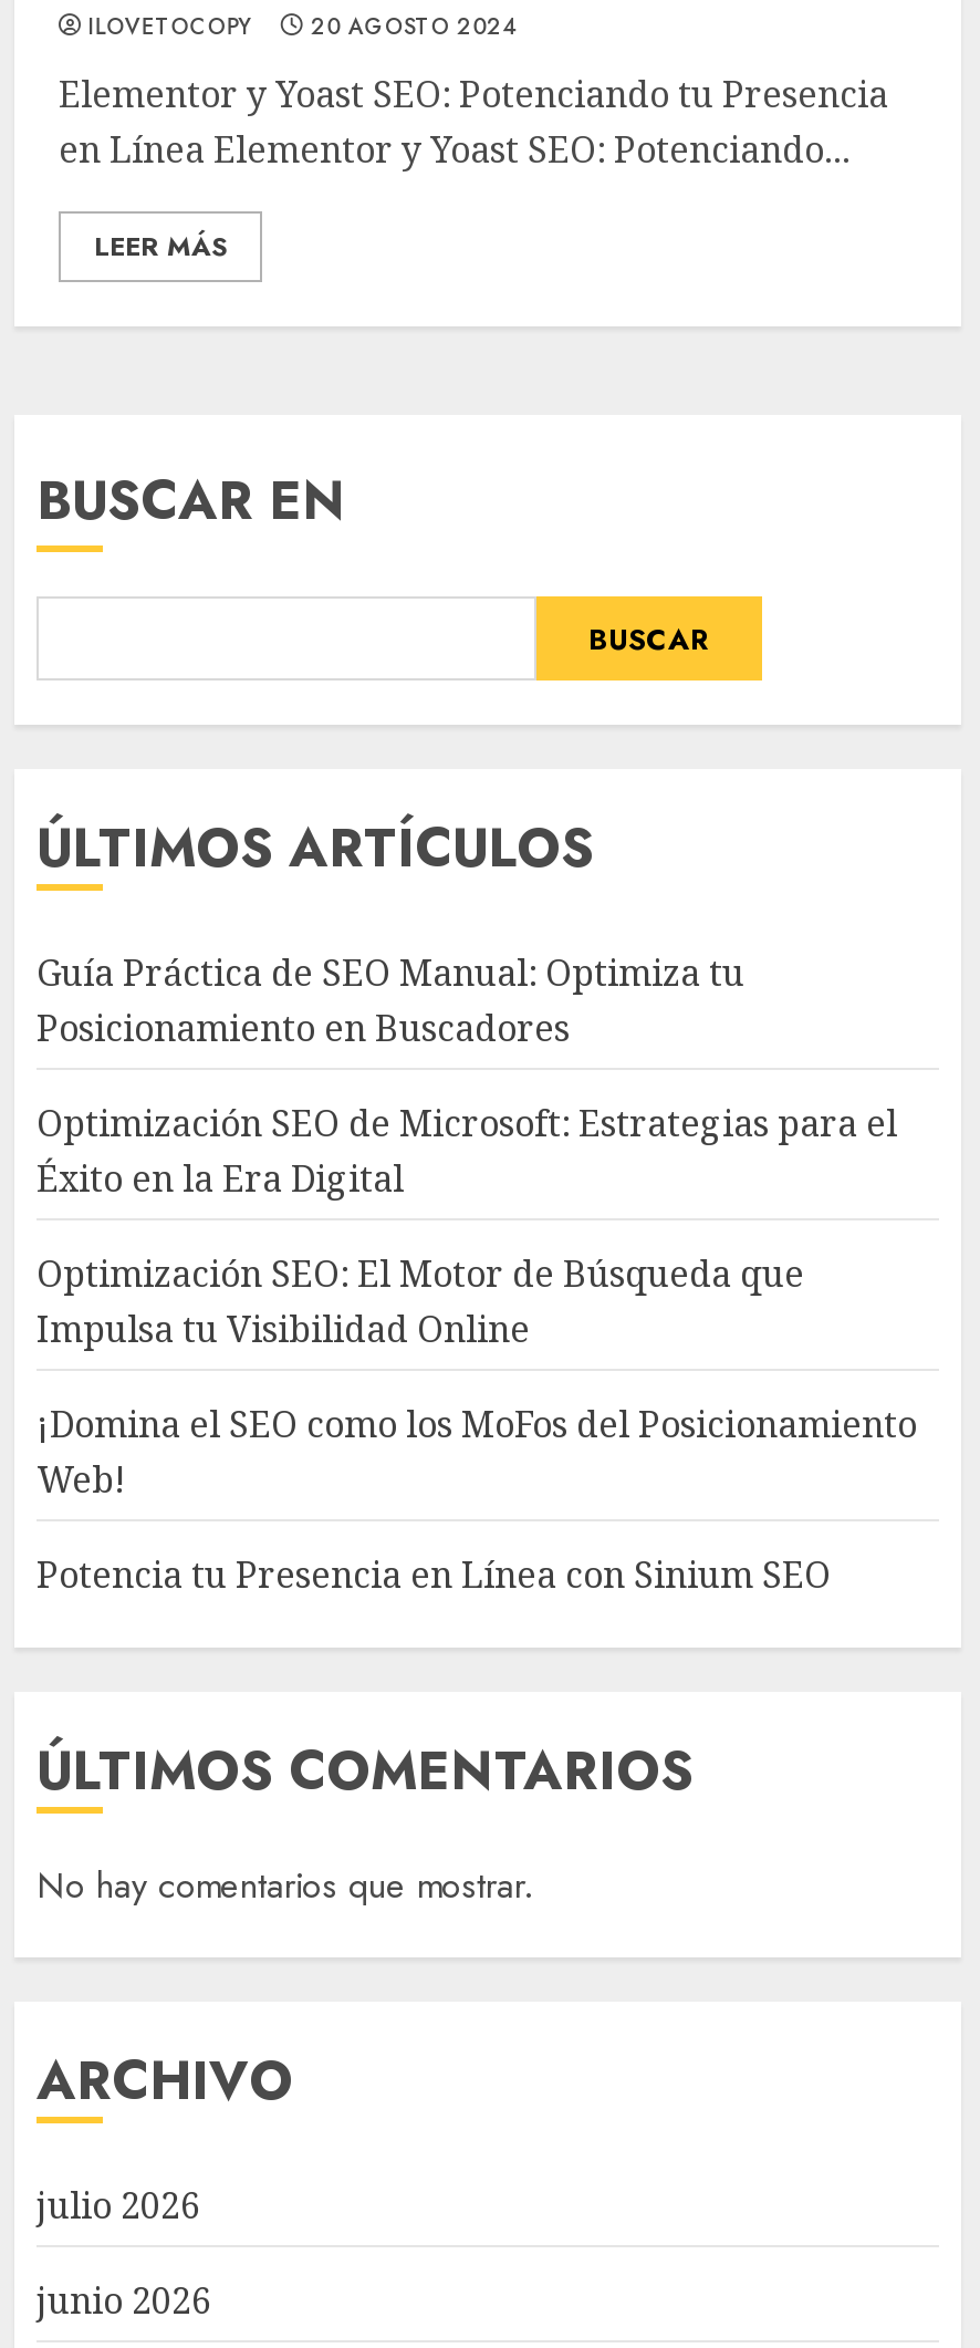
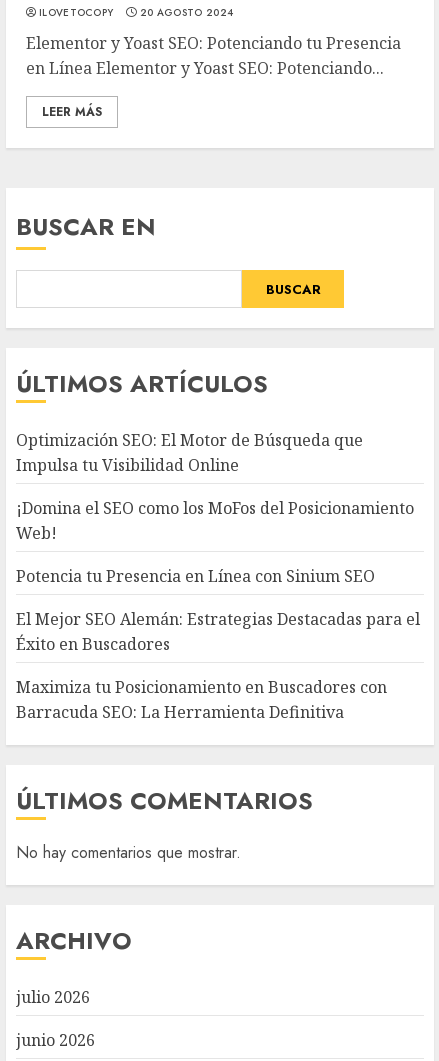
[37,948,897,1203] Guía Práctica de SEO Manual: Optimiza tu | Posicionamiento en Buscadores | Optimización SEO de Microsoft: Estrategias para el | Éxito en la Era Digital -> none
moved [37,1249,917,1599] -> [16,429,414,587]: Optimización SEO: El Motor de Búsqueda que | Impulsa tu Visibilidad Online | ¡Domina el SEO como los MoFos del Posicionamiento | Web! | Potencia tu Presencia en Línea con Sinium SEO
none -> [16,608,420,723] El Mejor SEO Alemán: Estrategias Destacadas para el | Éxito en Buscadores | Maximiza tu Posicionamiento en Buscadores con | Barracuda SEO: La Herramienta Definitiva

